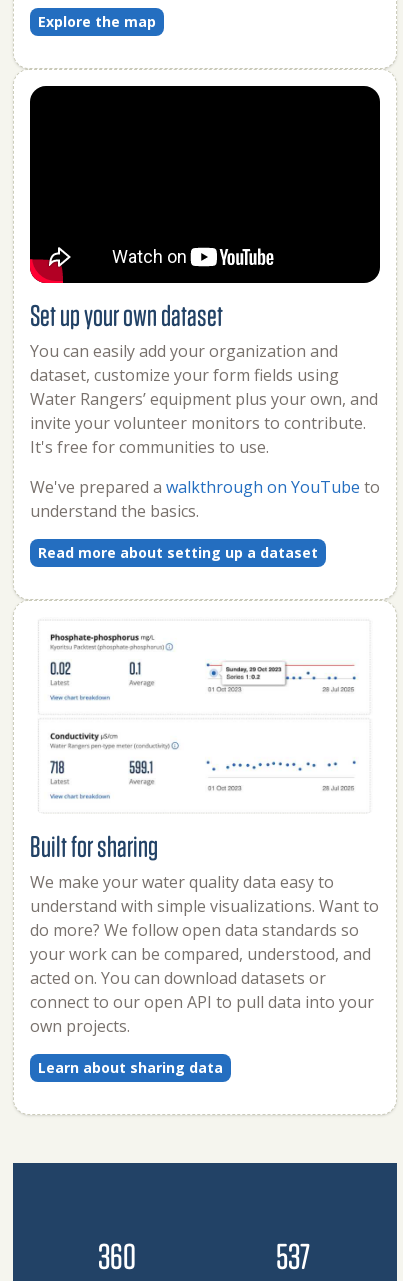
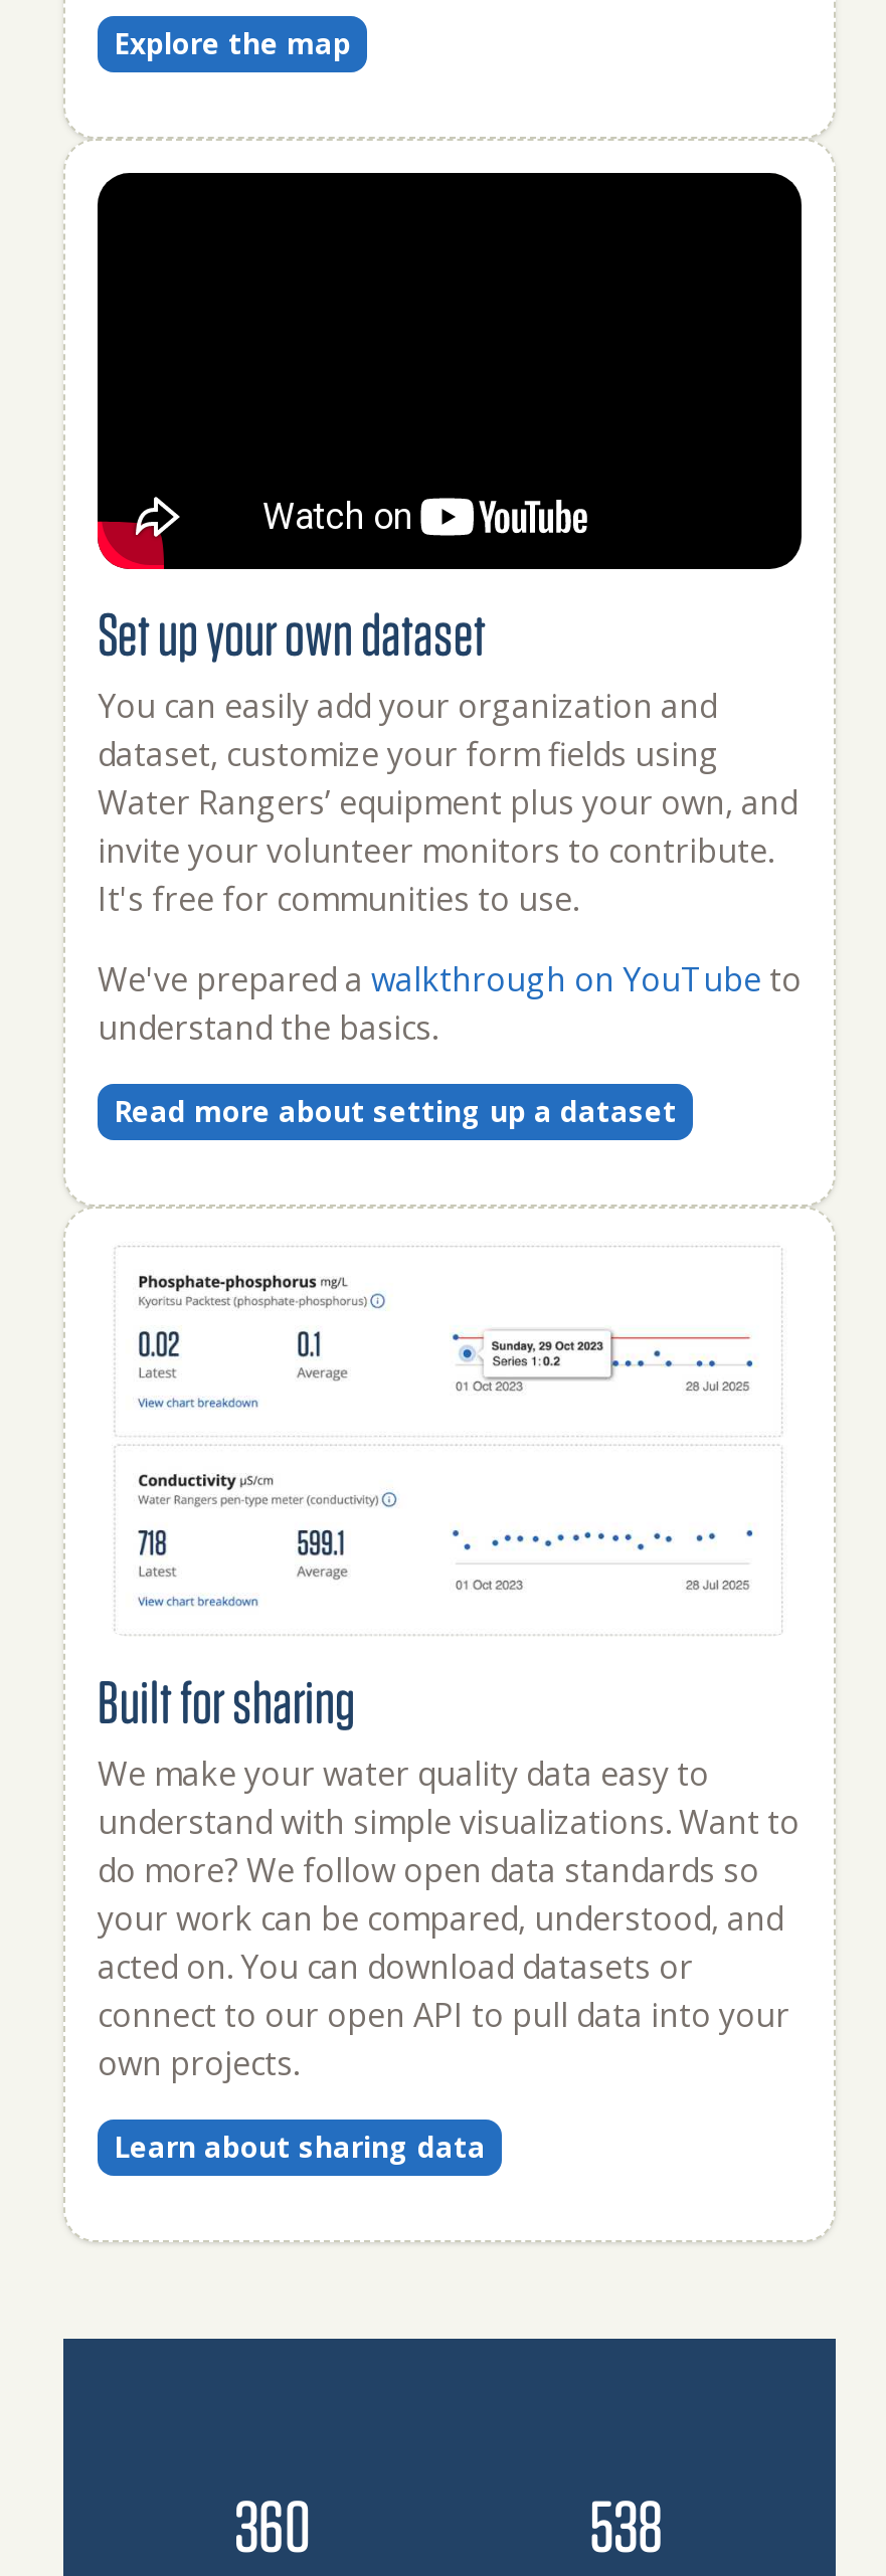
[276,1234,310,1276] 537 -> [589,2481,664,2565] 538

